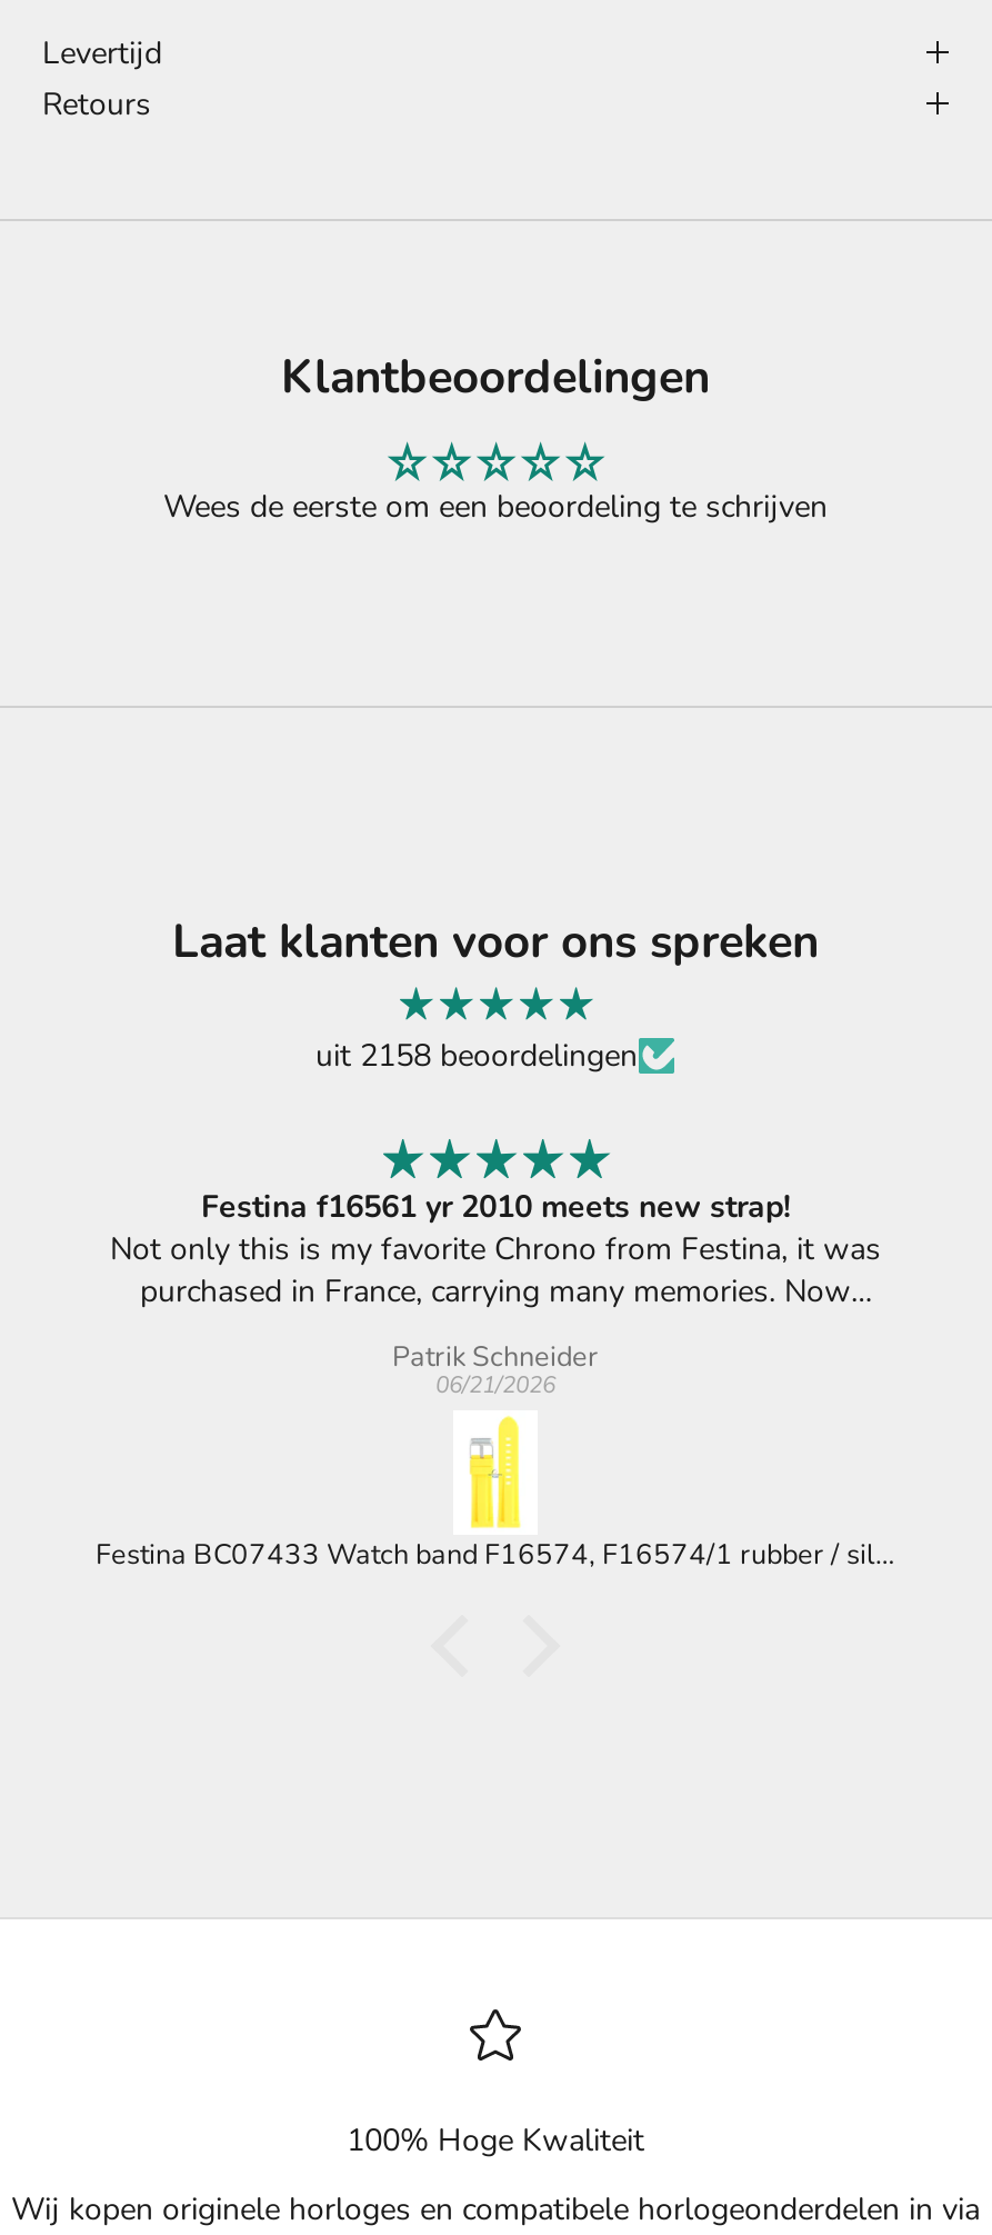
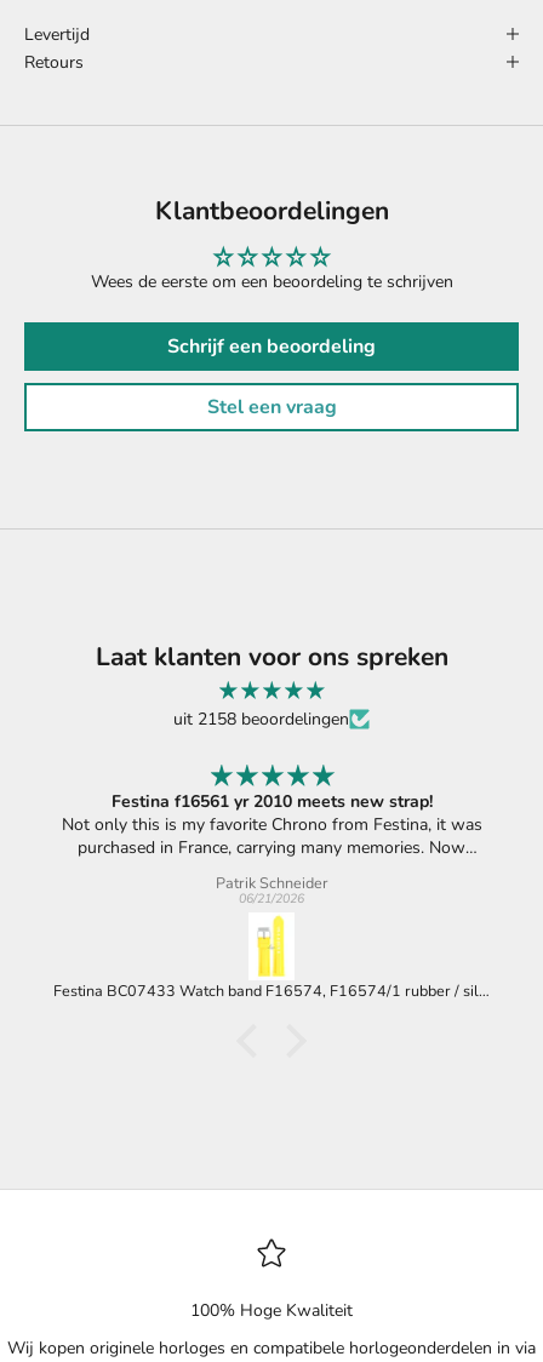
none -> [167,333,376,420] Schrijf een beoordeling | Stel een vraag

